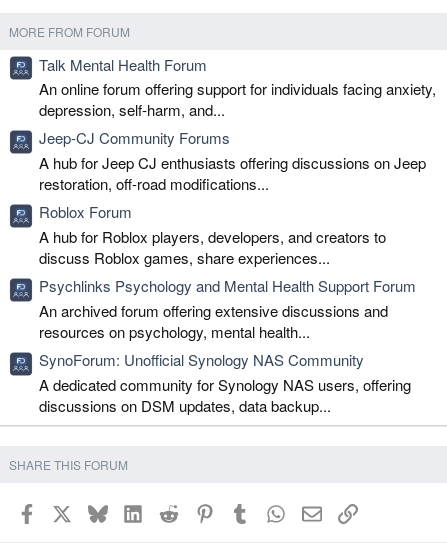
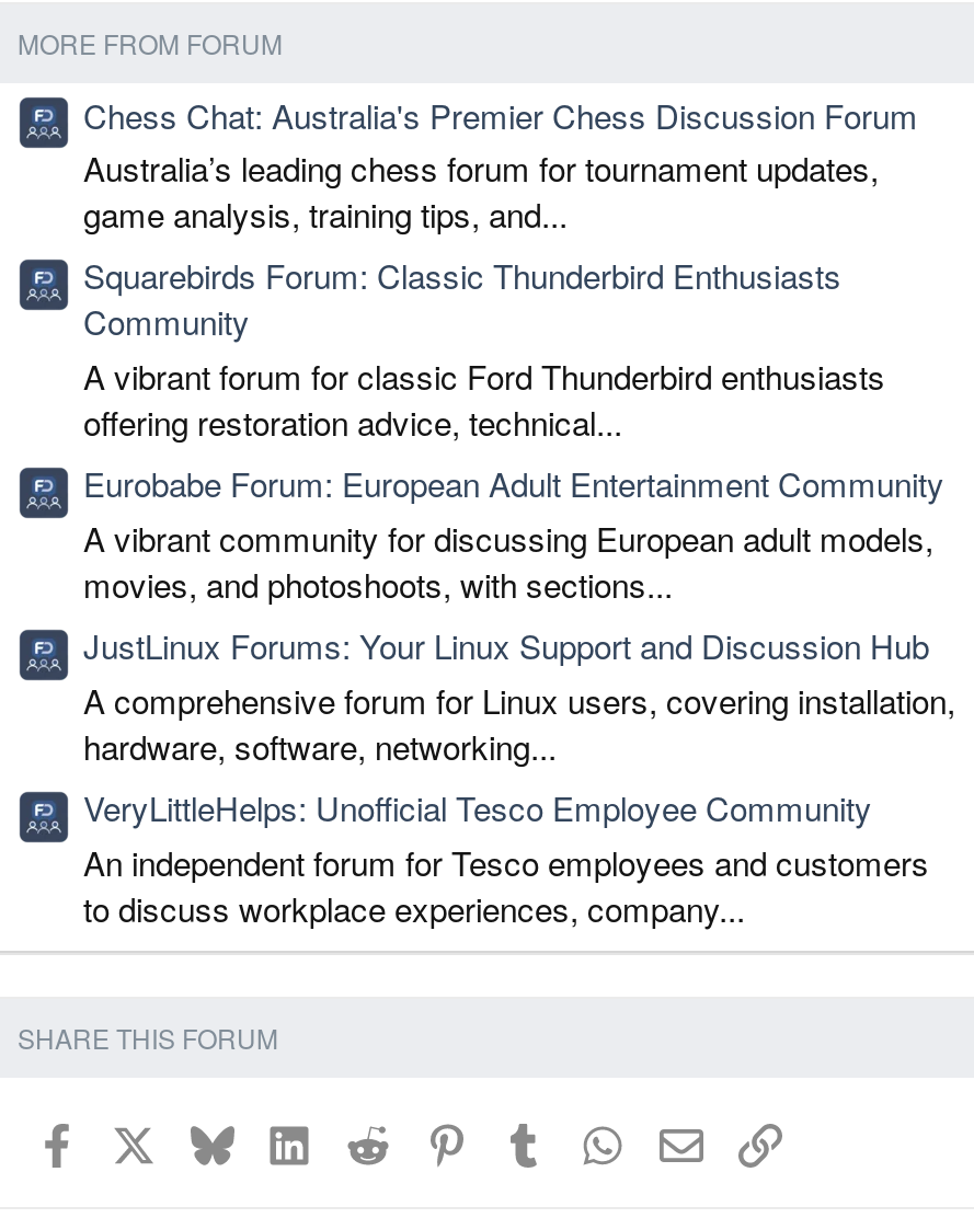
[39,54,436,416] Talk Mental Health Forum | An online forum offering support for individuals facing anxiety, | depression, self-harm, and... | Jeep-CJ Community Forums | A hub for Jeep CJ enthusiasts offering discussions on Jeep | restoration, off-road modifications... | Roblox Forum | A hub for Roblox players, developers, and creators to | discuss Roblox games, share experiences... | Psychlinks Psychology and Mental Health Support Forum | An archived forum offering extensive discussions and | resources on psychology, mental health... | SynoForum: Unofficial Synology NAS Community | A dedicated community for Synology NAS users, offering | discussions on DSM updates, data backup... -> [83,91,955,930] Chess Chat: Australia's Premier Chess Discussion Forum | Australia’s leading chess forum for tournament updates, | game analysis, training tips, and... | Squarebirds Forum: Classic Thunderbird Enthusiasts | Community | A vibrant forum for classic Ford Thunderbird enthusiasts | offering restoration advice, technical... | Eurobabe Forum: European Adult Entertainment Community | A vibrant community for discussing European adult models, | movies, and photoshoots, with sections... | JustLinux Forums: Your Linux Support and Discussion Hub | A comprehensive forum for Linux users, covering installation, | hardware, software, networking... | VeryLittleHelps: Unofficial Tesco Employee Community | An independent forum for Tesco employees and customers | to discuss workplace experiences, company...

